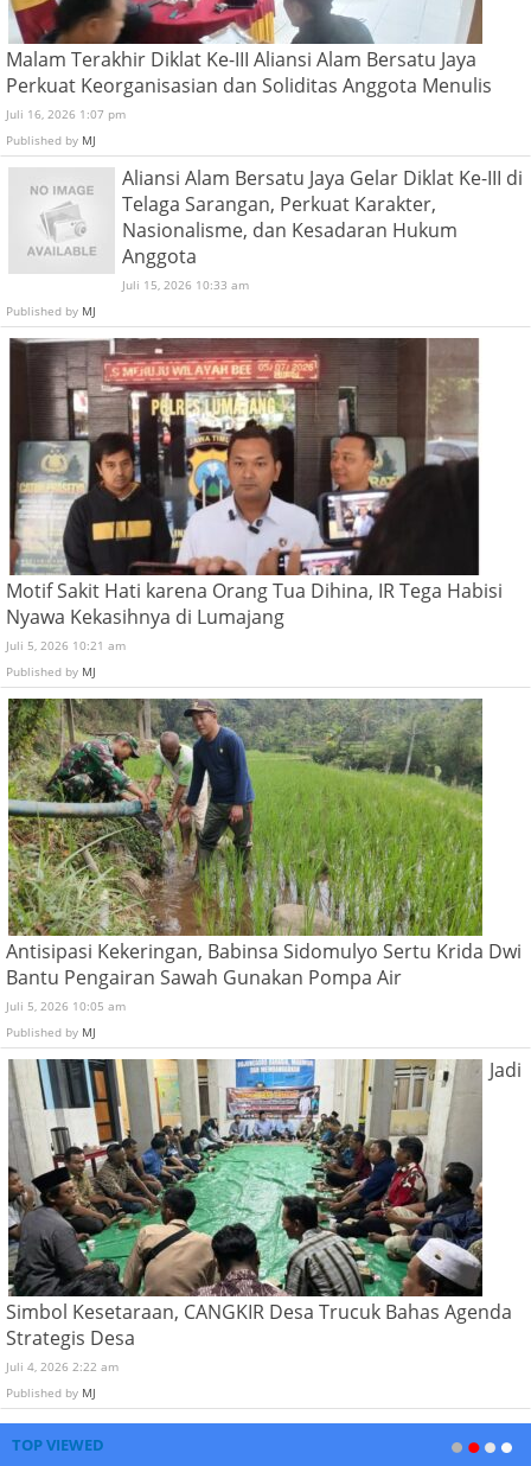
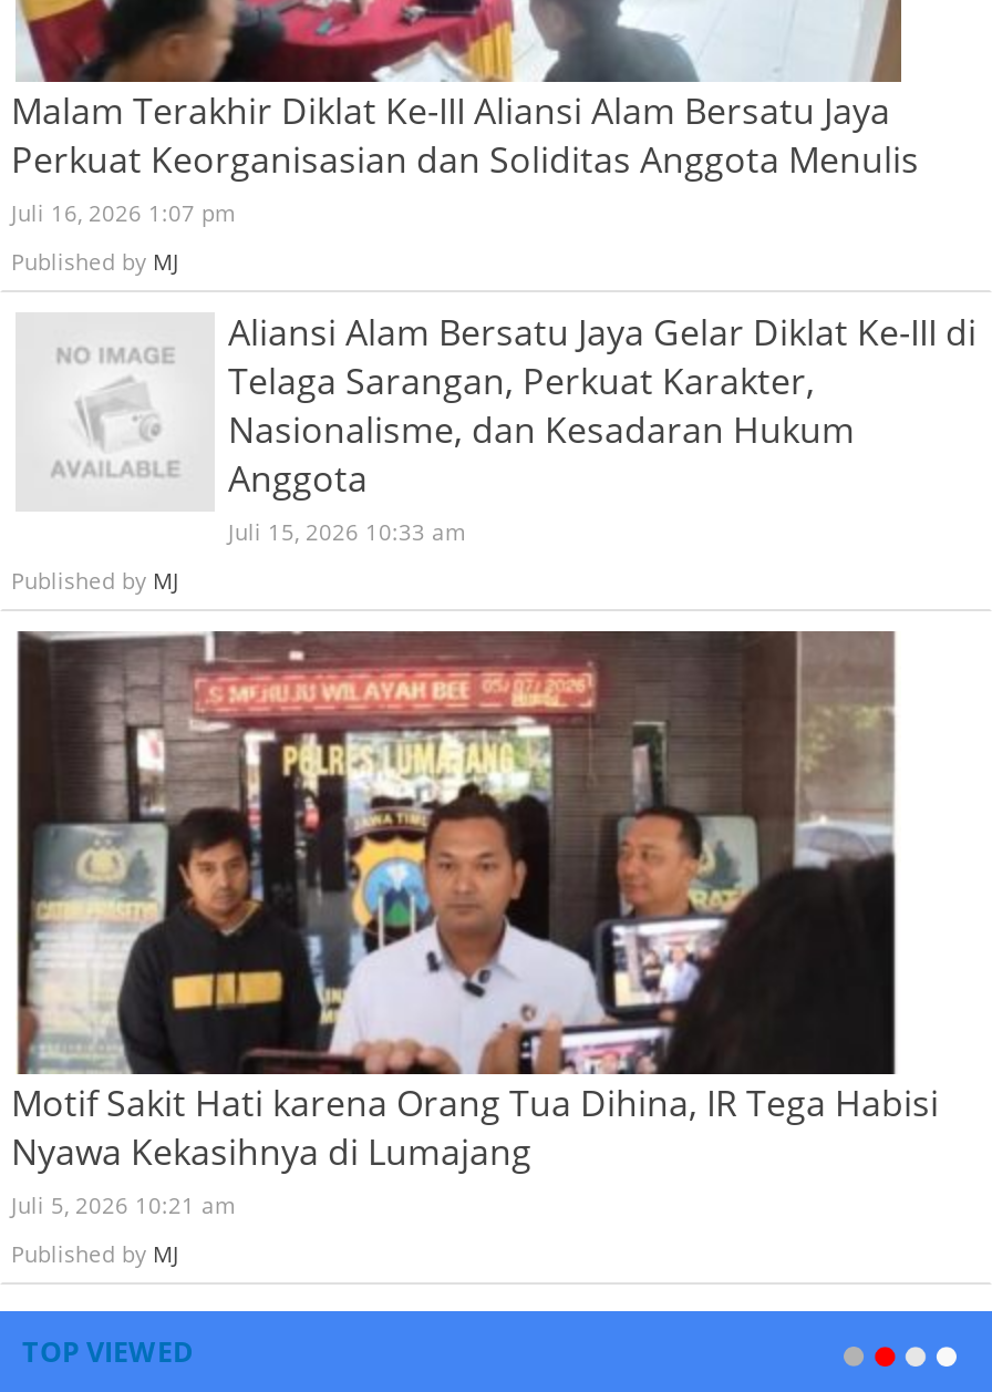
[6,697,522,1082] [image] | Antisipasi Kekeringan, Babinsa Sidomulyo Sertu Krida Dwi | Bantu Pengairan Sawah Gunakan Pompa Air | Juli 5, 2026 10:05 am | Published by MJ | Jadi -> none
[6,1058,512,1400] [image] | Simbol Kesetaraan, CANGKIR Desa Trucuk Bahas Agenda | Strategis Desa | Juli 4, 2026 2:22 am | Published by MJ -> none

